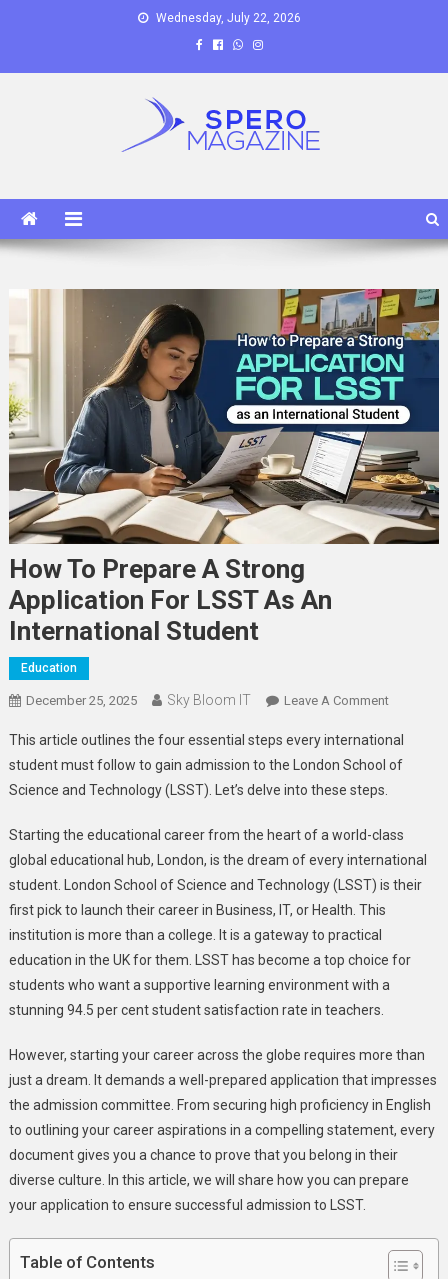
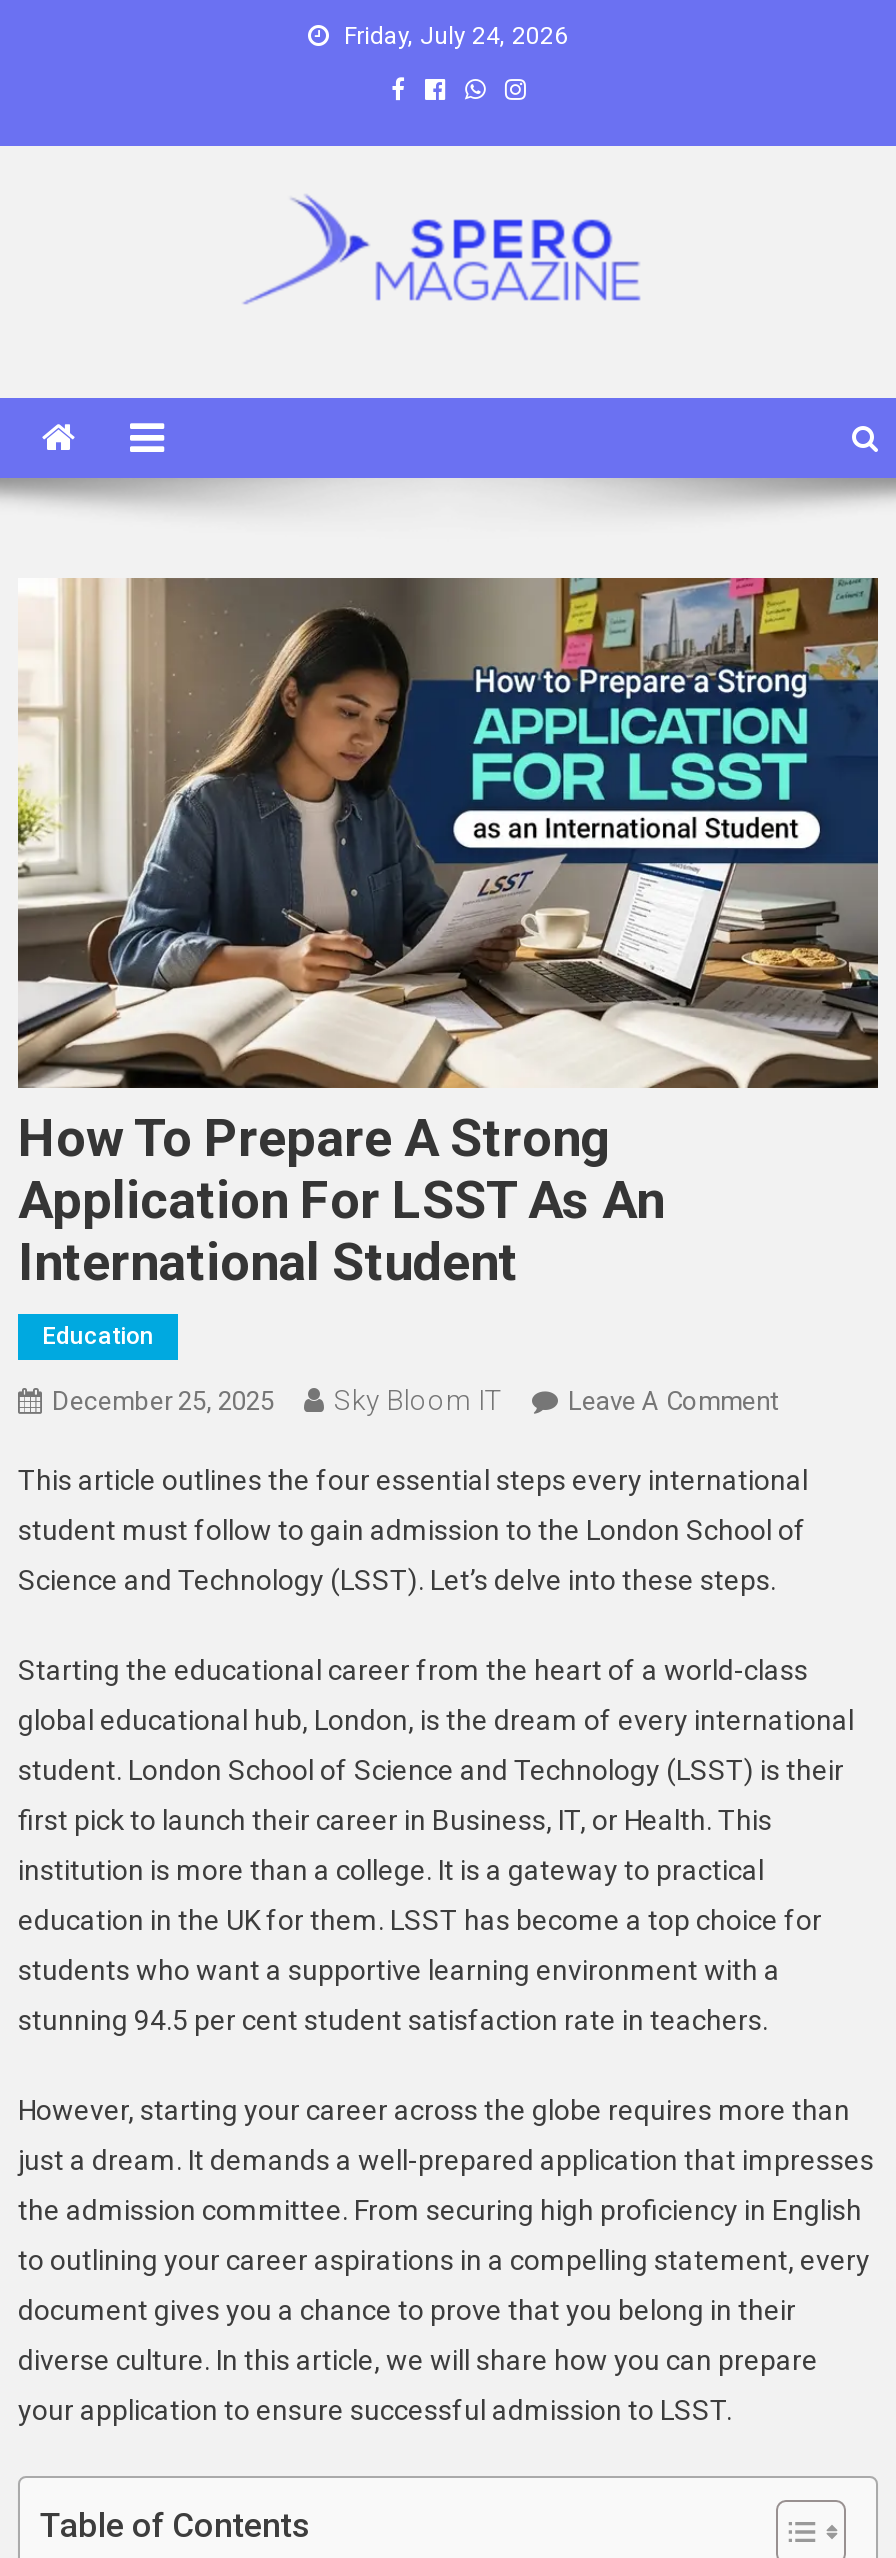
[155,11,300,25] Wednesday, July 22, 2026 -> [344,22,568,50] Friday, July 24, 2026

